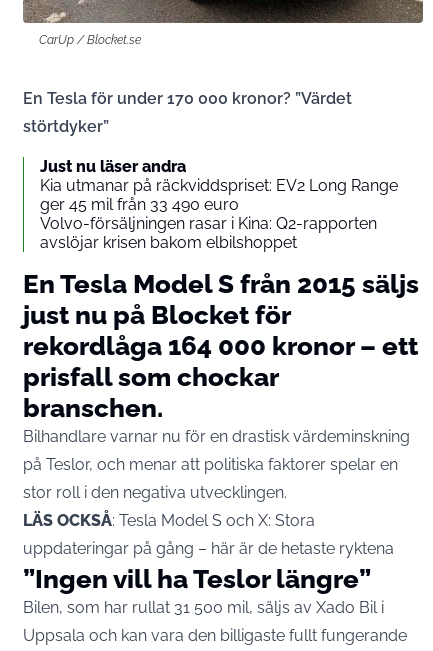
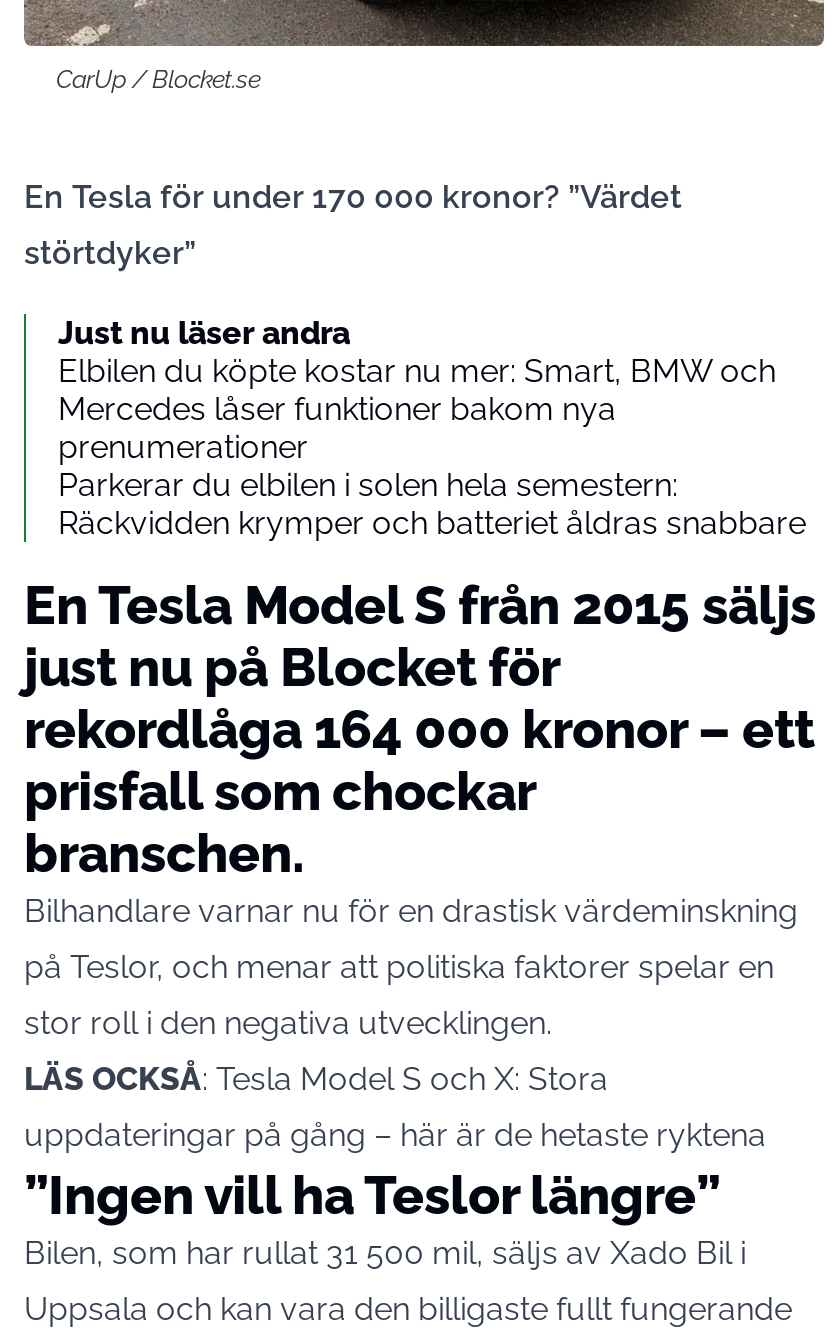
[40,176,398,252] Kia utmanar på räckviddspriset: EV2 Long Range | ger 45 mil från 33 490 euro | Volvo-försäljningen rasar i Kina: Q2-rapporten | avslöjar krisen bakom elbilshoppet -> [58,352,806,542] Elbilen du köpte kostar nu mer: Smart, BMW och | Mercedes låser funktioner bakom nya | prenumerationer | Parkerar du elbilen i solen hela semestern: | Räckvidden krymper och batteriet åldras snabbare

